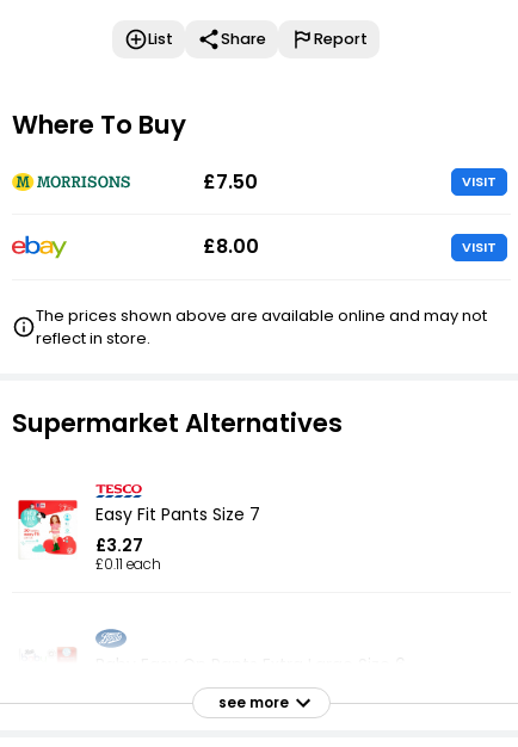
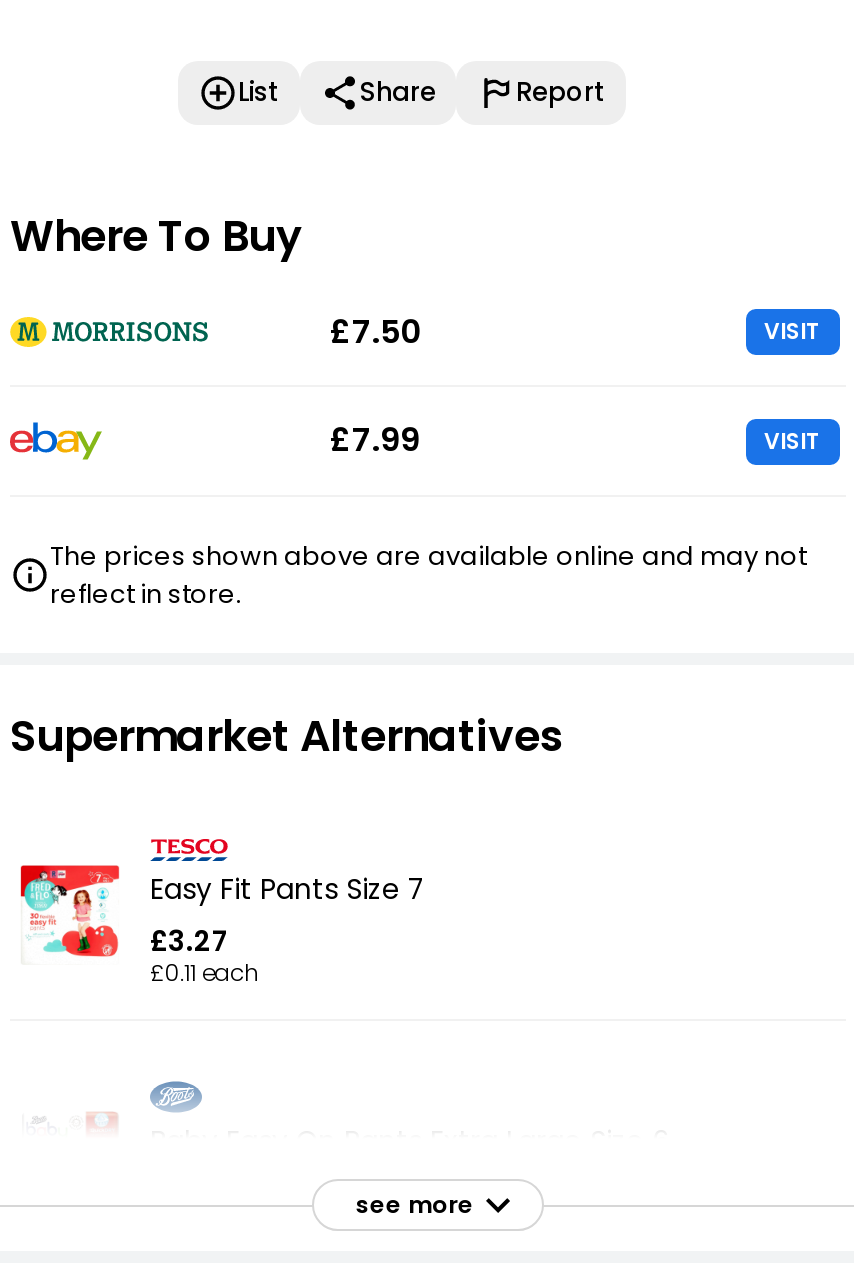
[203,233,259,260] £8.00 -> [330,417,420,463] £7.99

